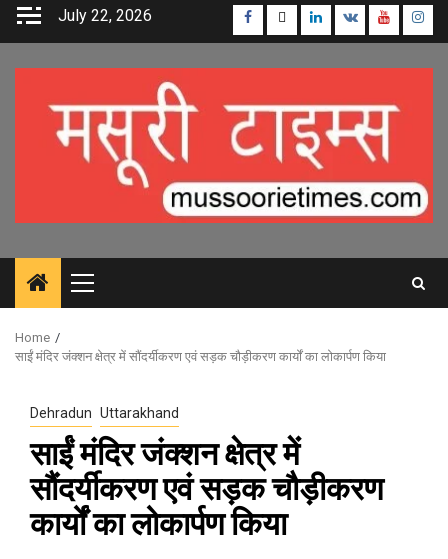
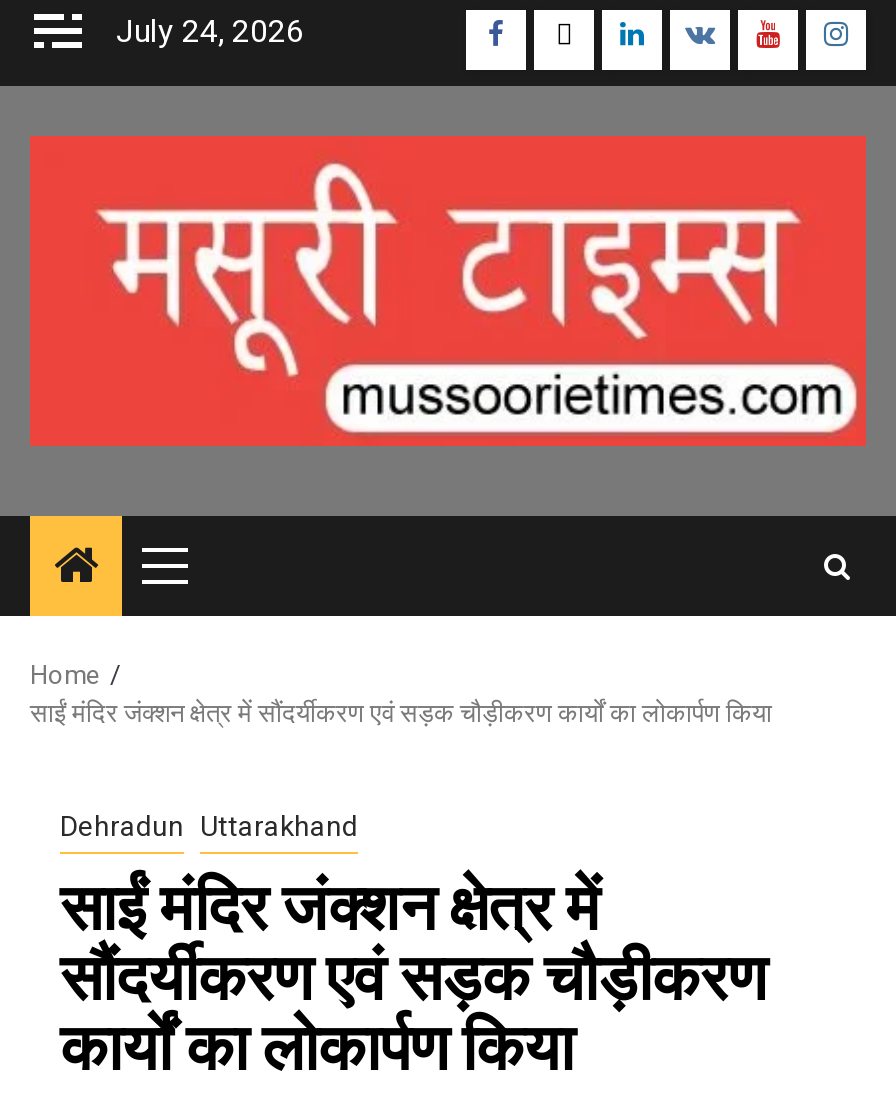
[58,6,152,25] July 22, 2026 -> [116,12,304,50] July 24, 2026

